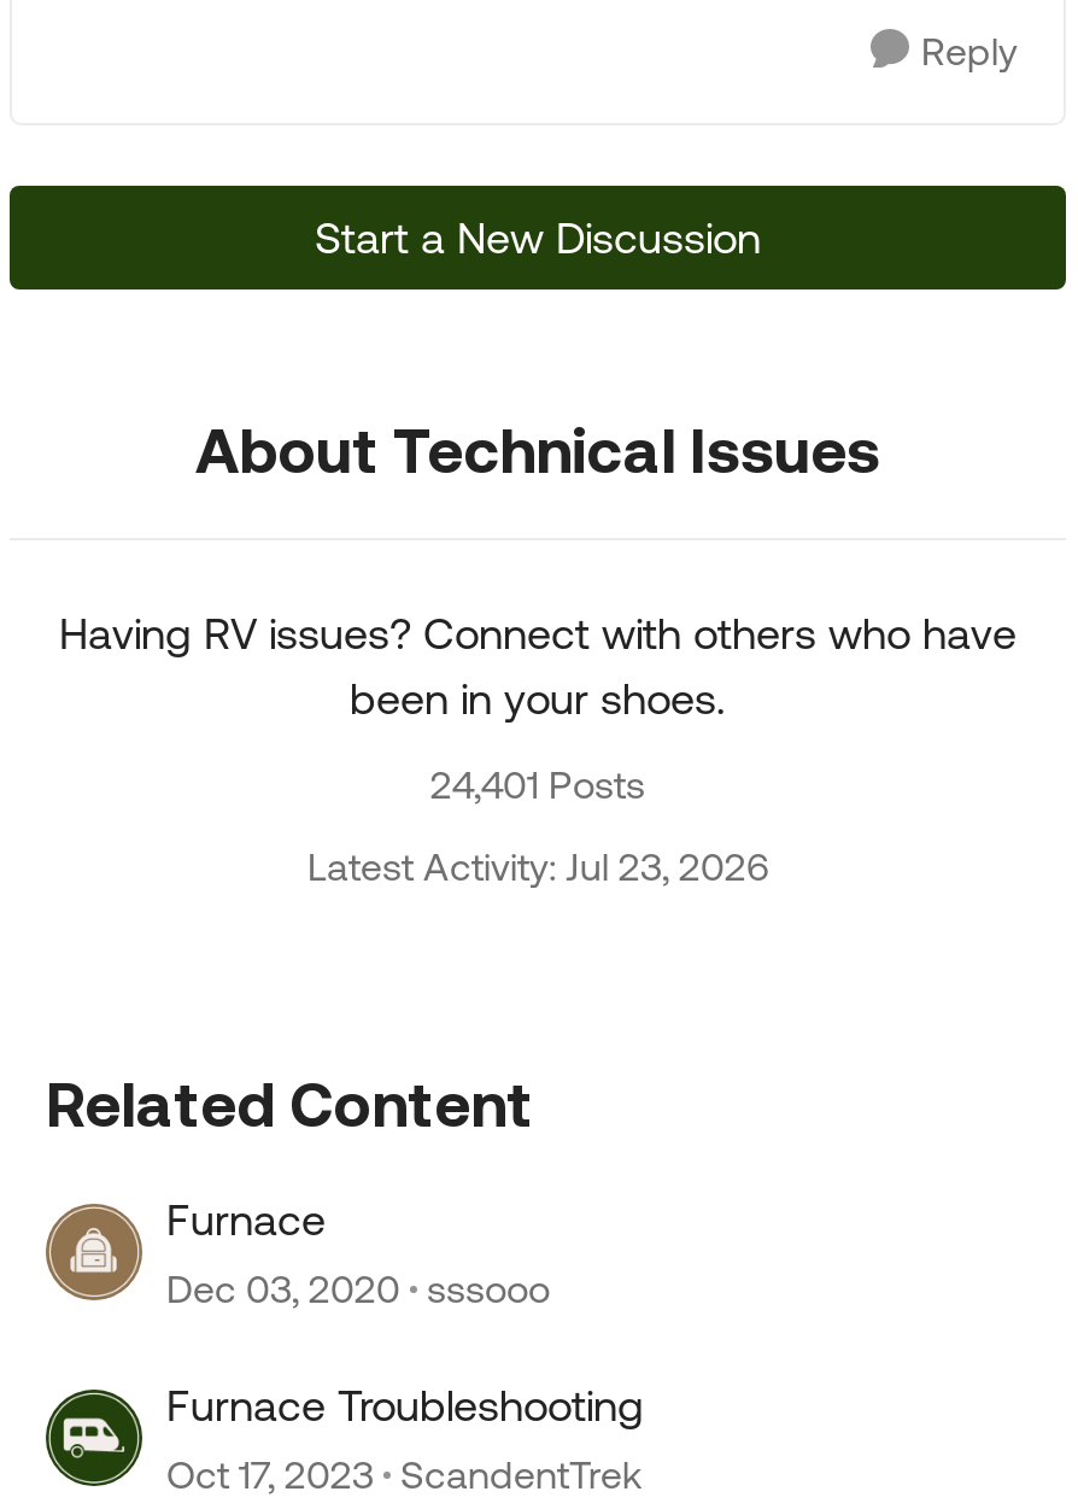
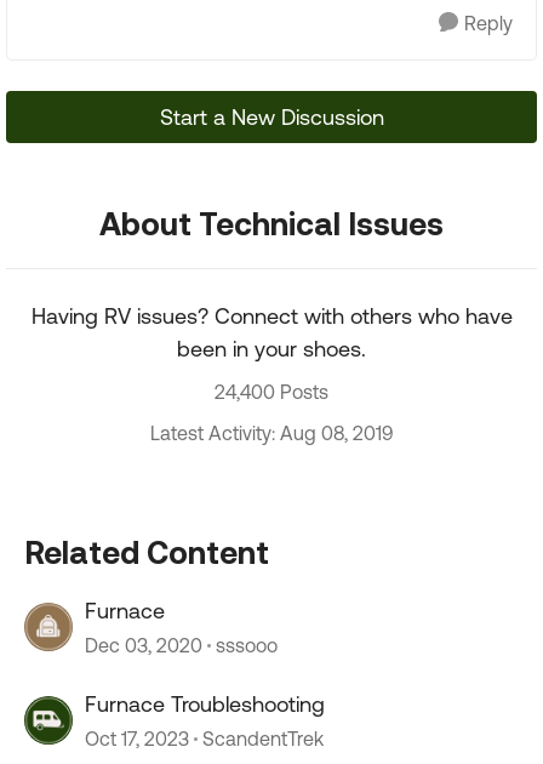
[430,762,645,806] 24,401 Posts -> [215,381,328,403] 24,400 Posts
[307,844,768,888] Latest Activity: Jul 23, 2026 -> [150,422,393,444] Latest Activity: Aug 08, 2019

